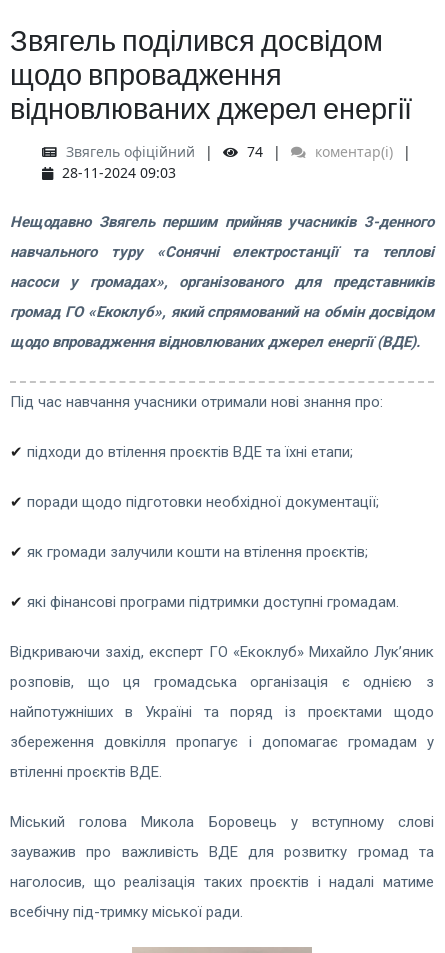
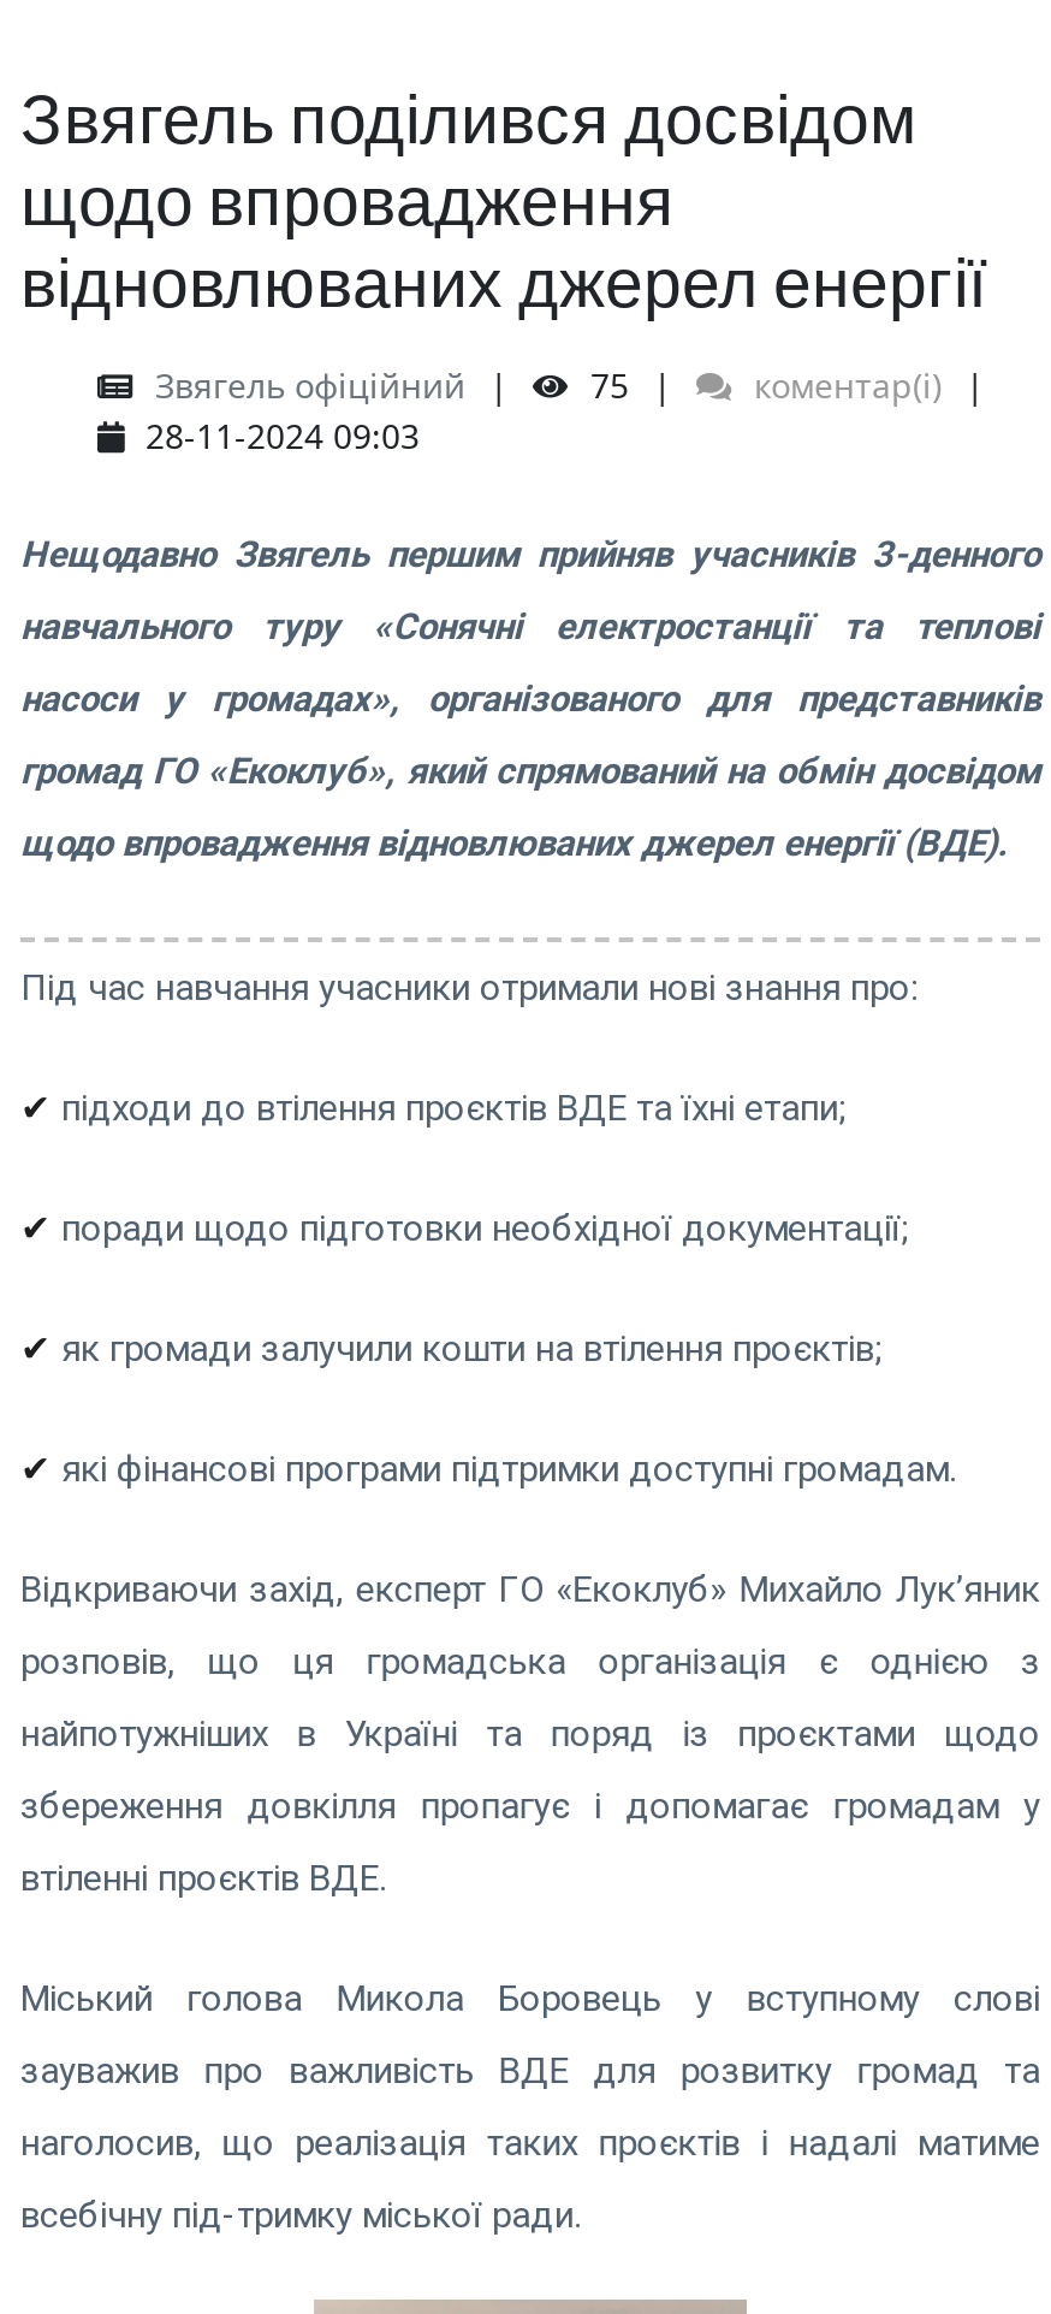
[243,142,263,161] 74 -> [581,363,629,408] 75

